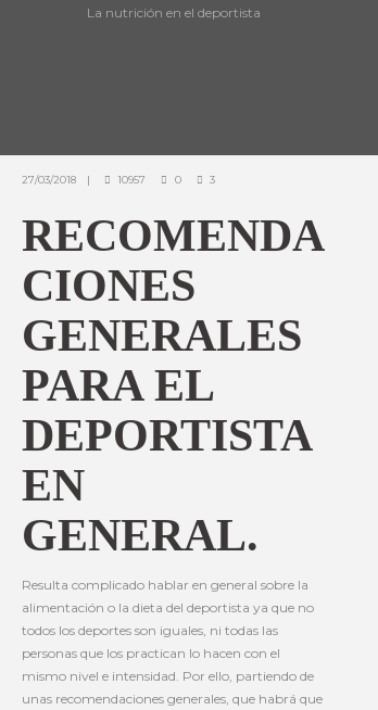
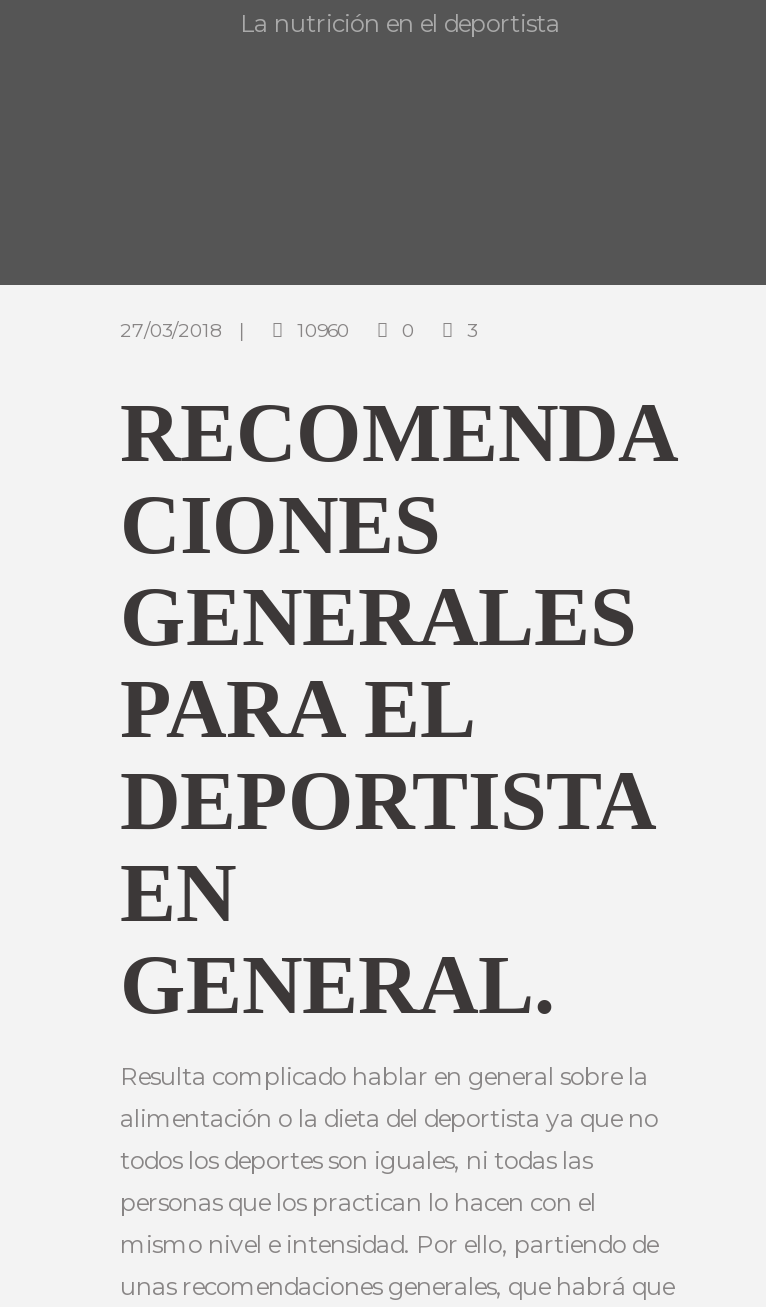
[118,173,146,185] 10957 -> [297,318,349,340] 10960

